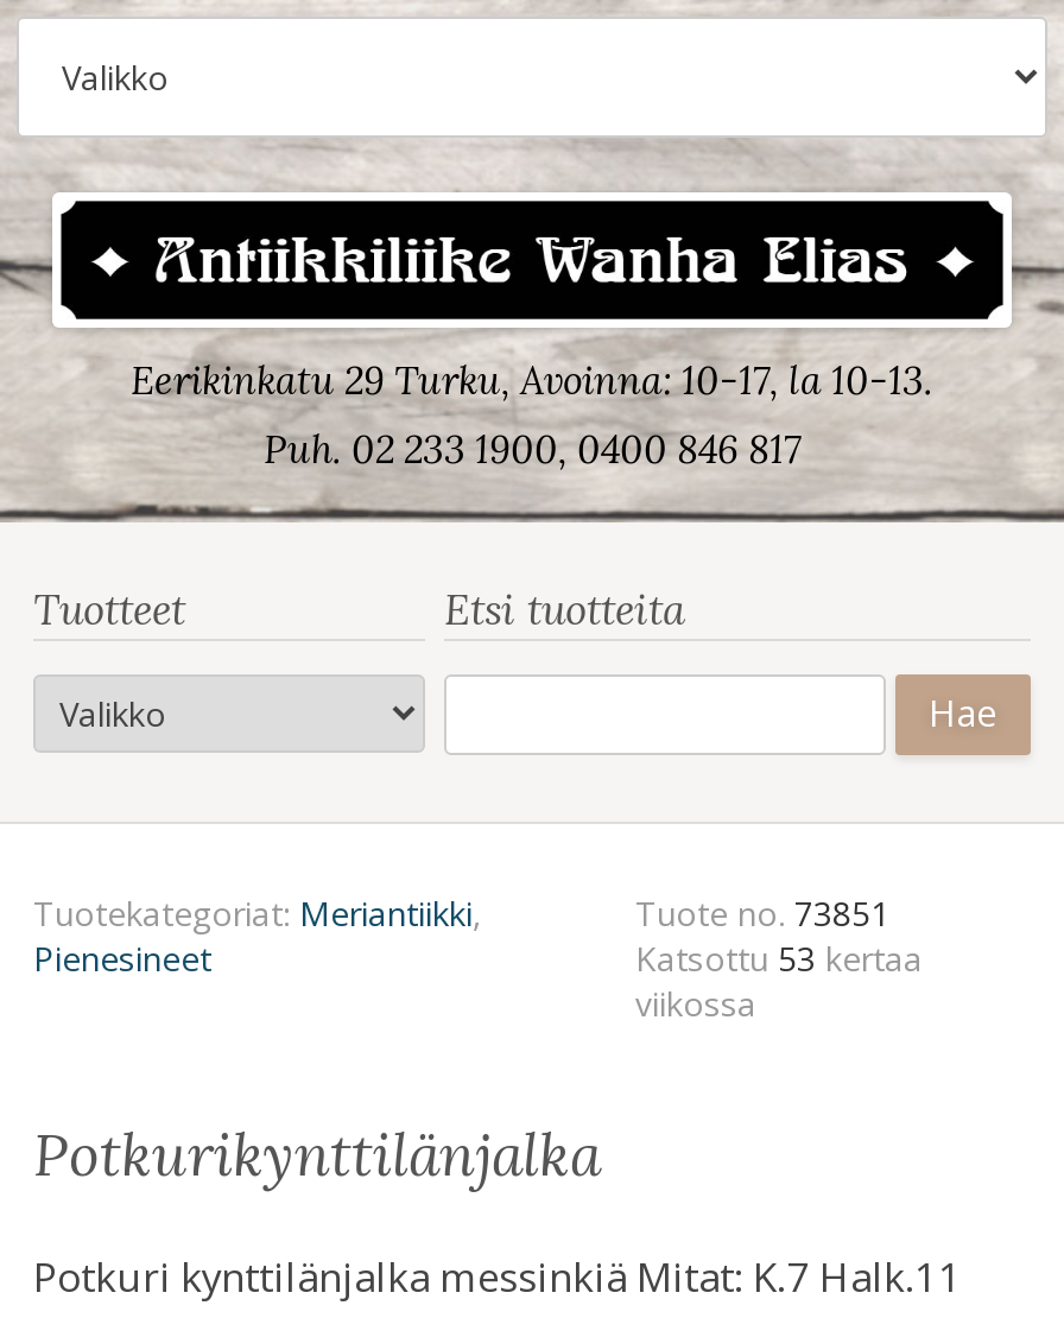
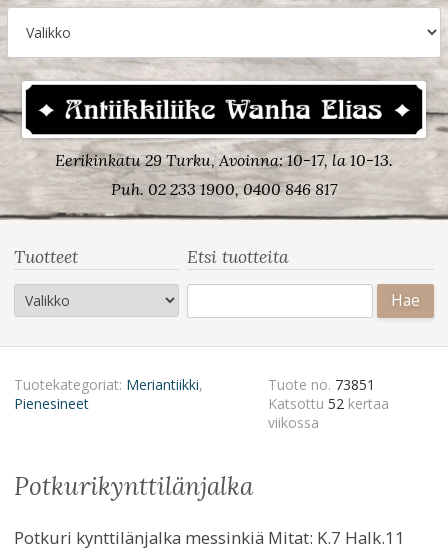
[635,937,923,982] Katsottu 53 kertaa -> [267,394,388,413] Katsottu 52 kertaa

